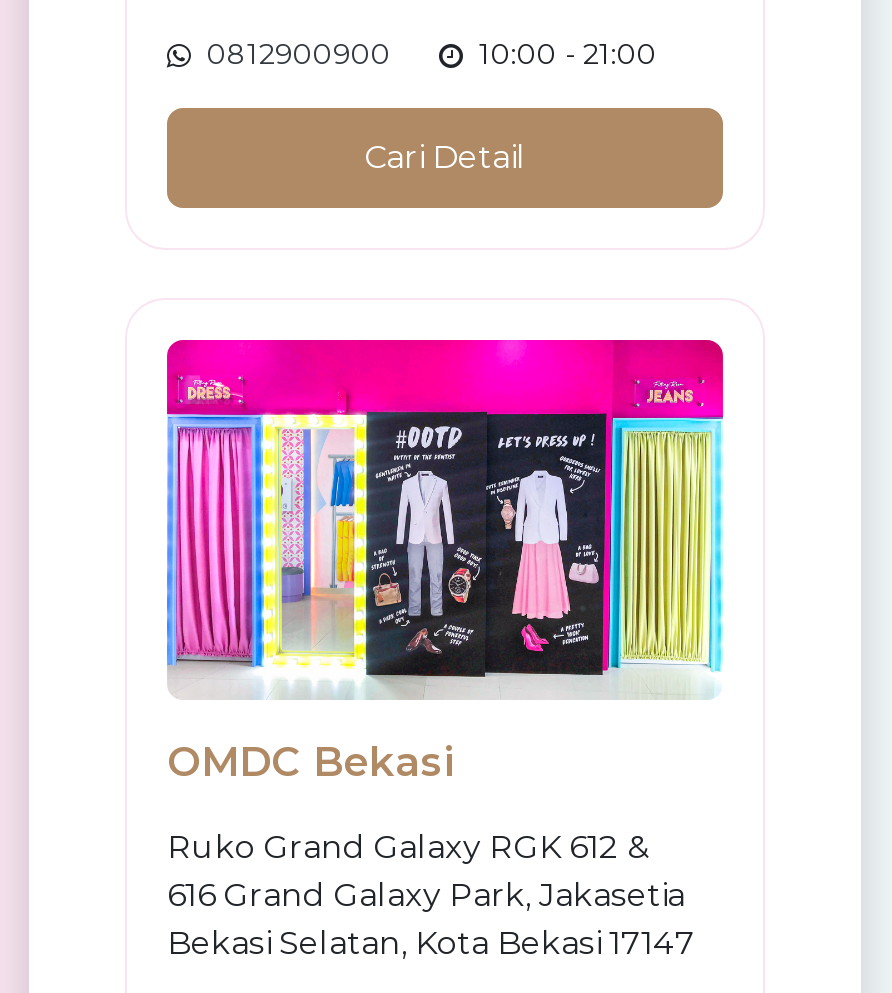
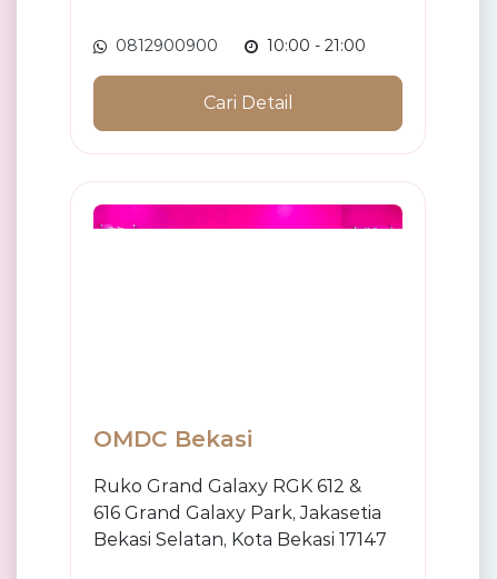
[165,382,725,700] [image] -> none

